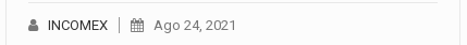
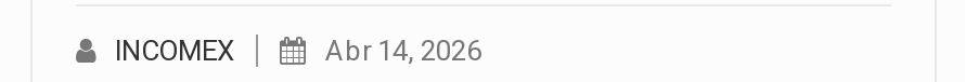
[153,18,236,34] Ago 24, 2021 -> [325,34,481,67] Abr 14, 2026

